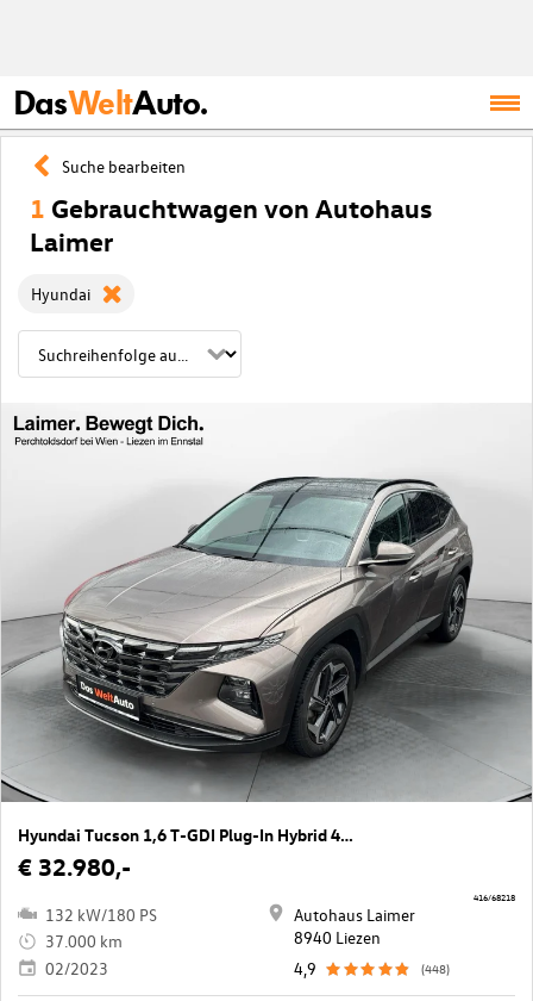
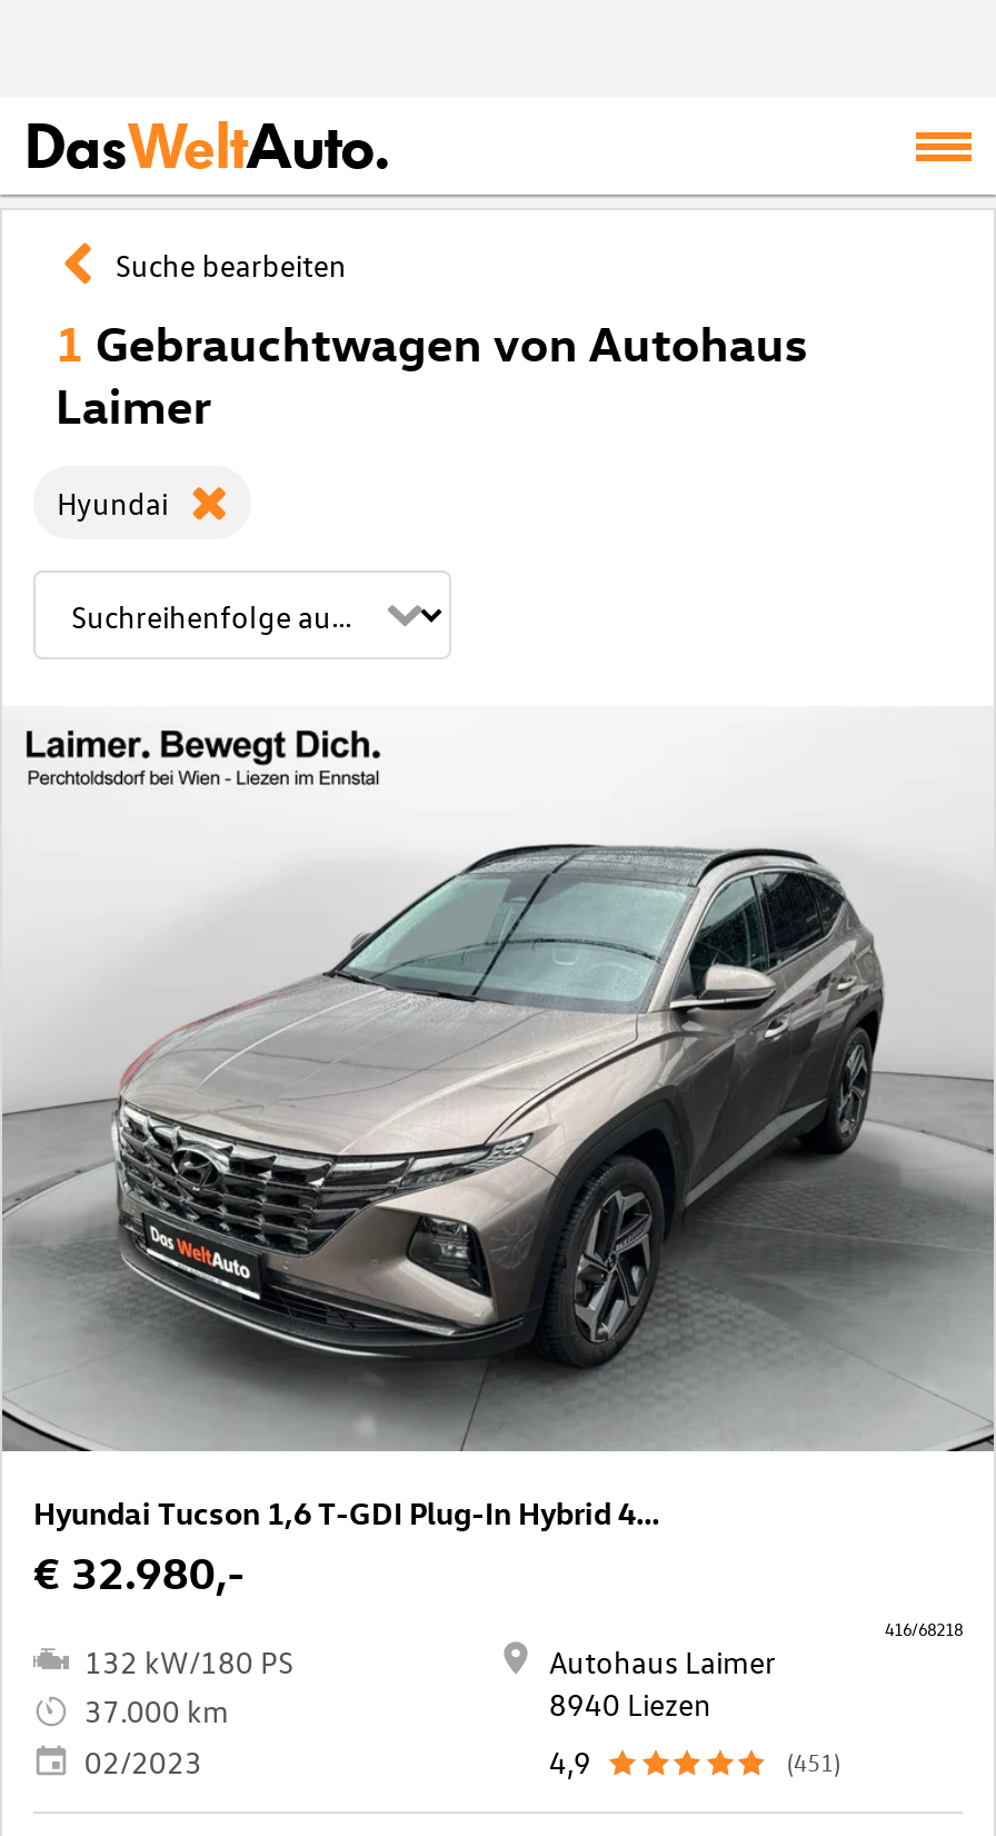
[421,959,450,977] (448) -> [787,1745,840,1778] (451)

